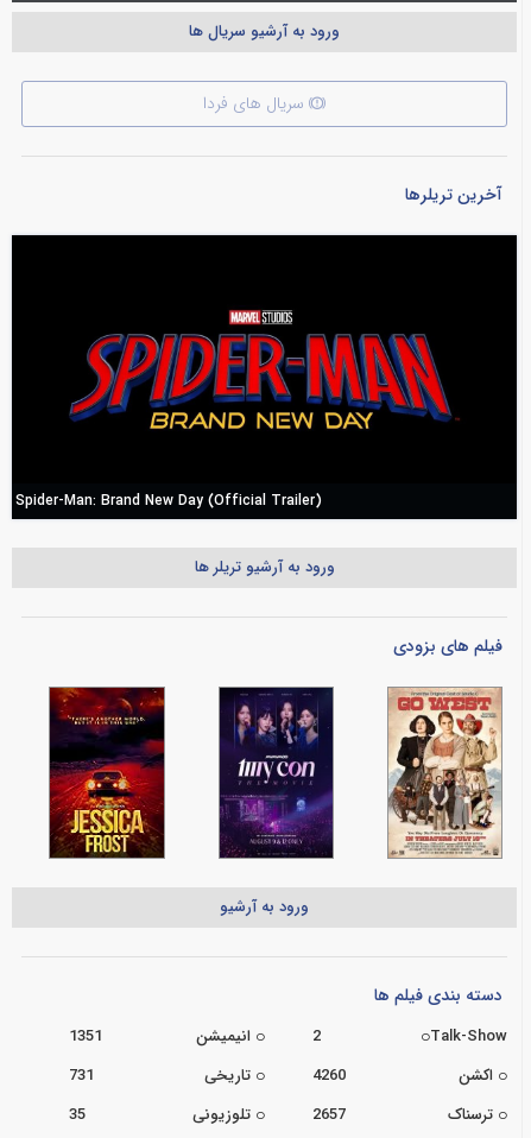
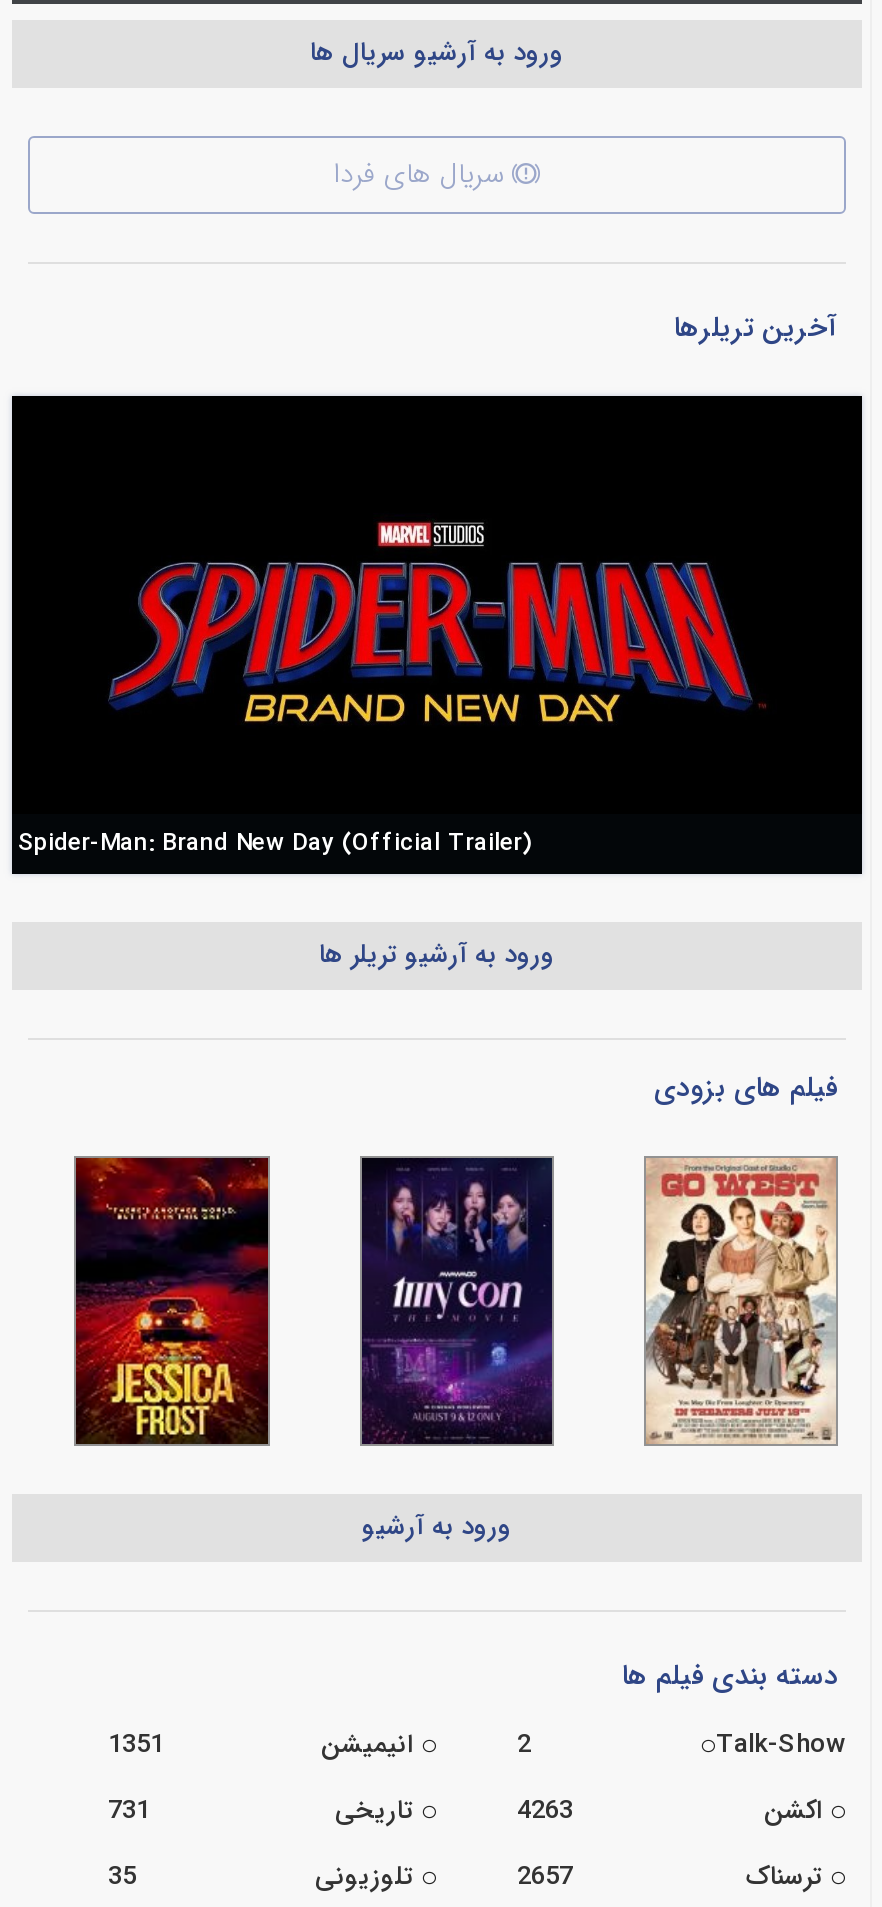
[312,1063,345,1088] 4260 -> [517,1790,573,1832] 4263

